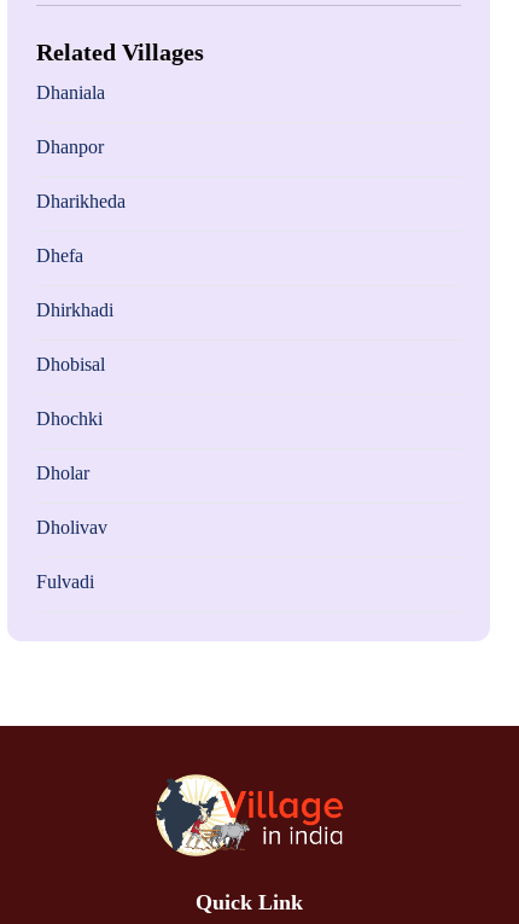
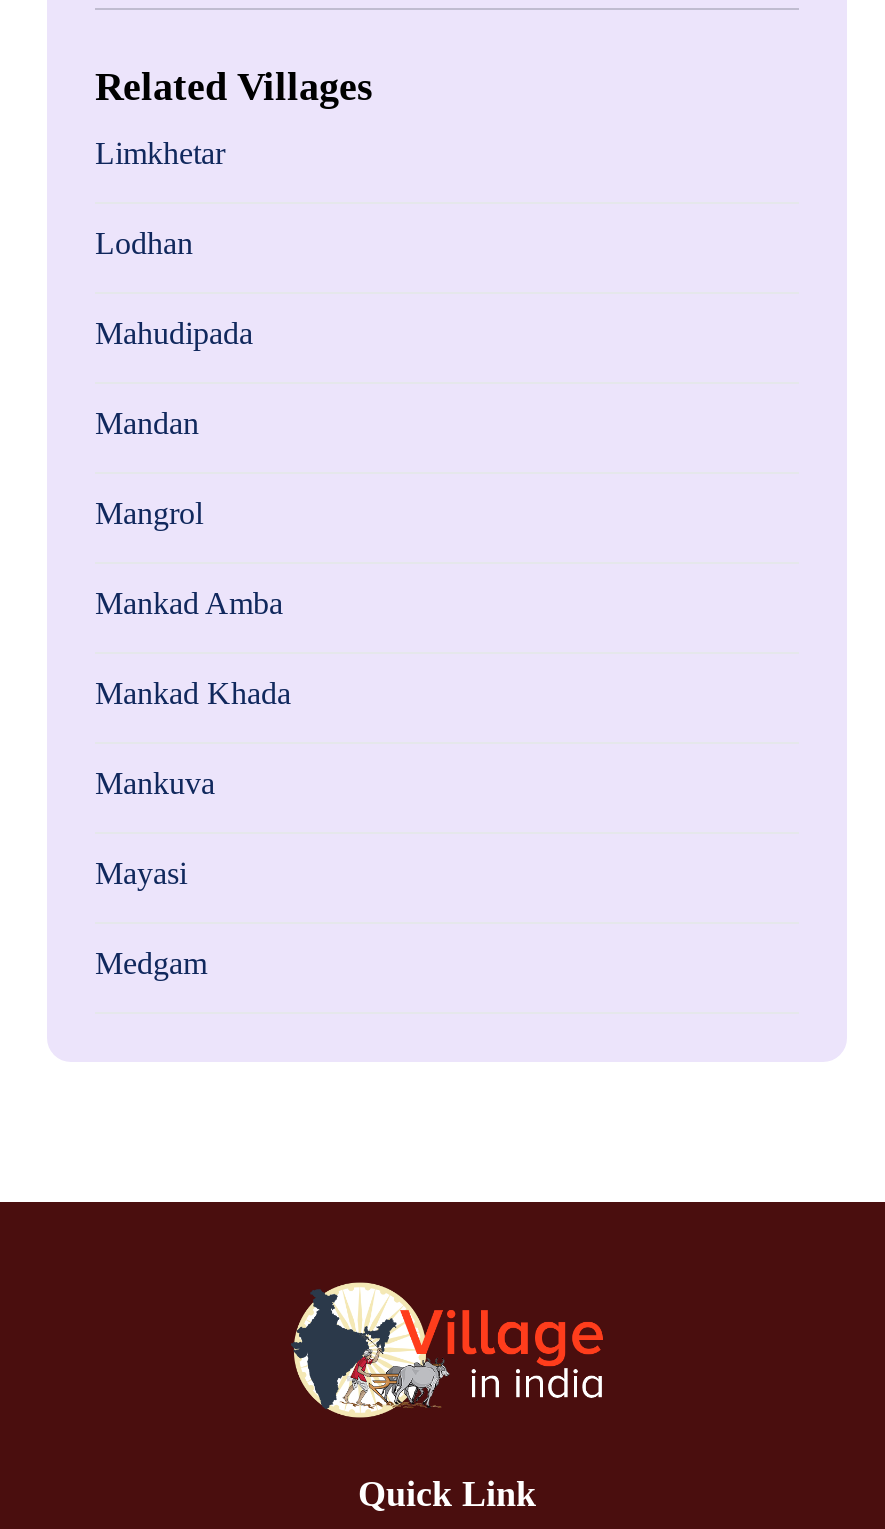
[36,82,105,103] Dhaniala -> [95,136,225,170] Limkhetar
[36,136,104,157] Dhanpor -> [95,226,193,260] Lodhan
[36,191,126,211] Dharikheda -> [95,316,253,350] Mahudipada
[36,245,83,266] Dhefa -> [95,406,199,440] Mandan
[36,300,113,320] Dhirkhadi -> [95,496,203,530] Mangrol
[36,354,105,374] Dhobisal -> [95,586,283,620] Mankad Amba
[36,408,103,429] Dhochki -> [95,676,291,710] Mankad Khada
[36,463,89,483] Dholar -> [95,766,215,800] Mankuva
[36,517,107,537] Dholivav -> [95,856,187,890] Mayasi
[36,571,94,592] Fulvadi -> [95,946,207,980] Medgam

